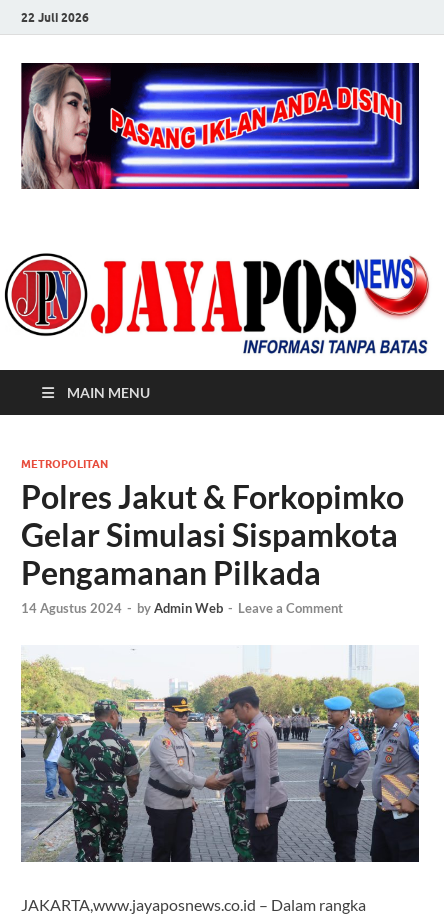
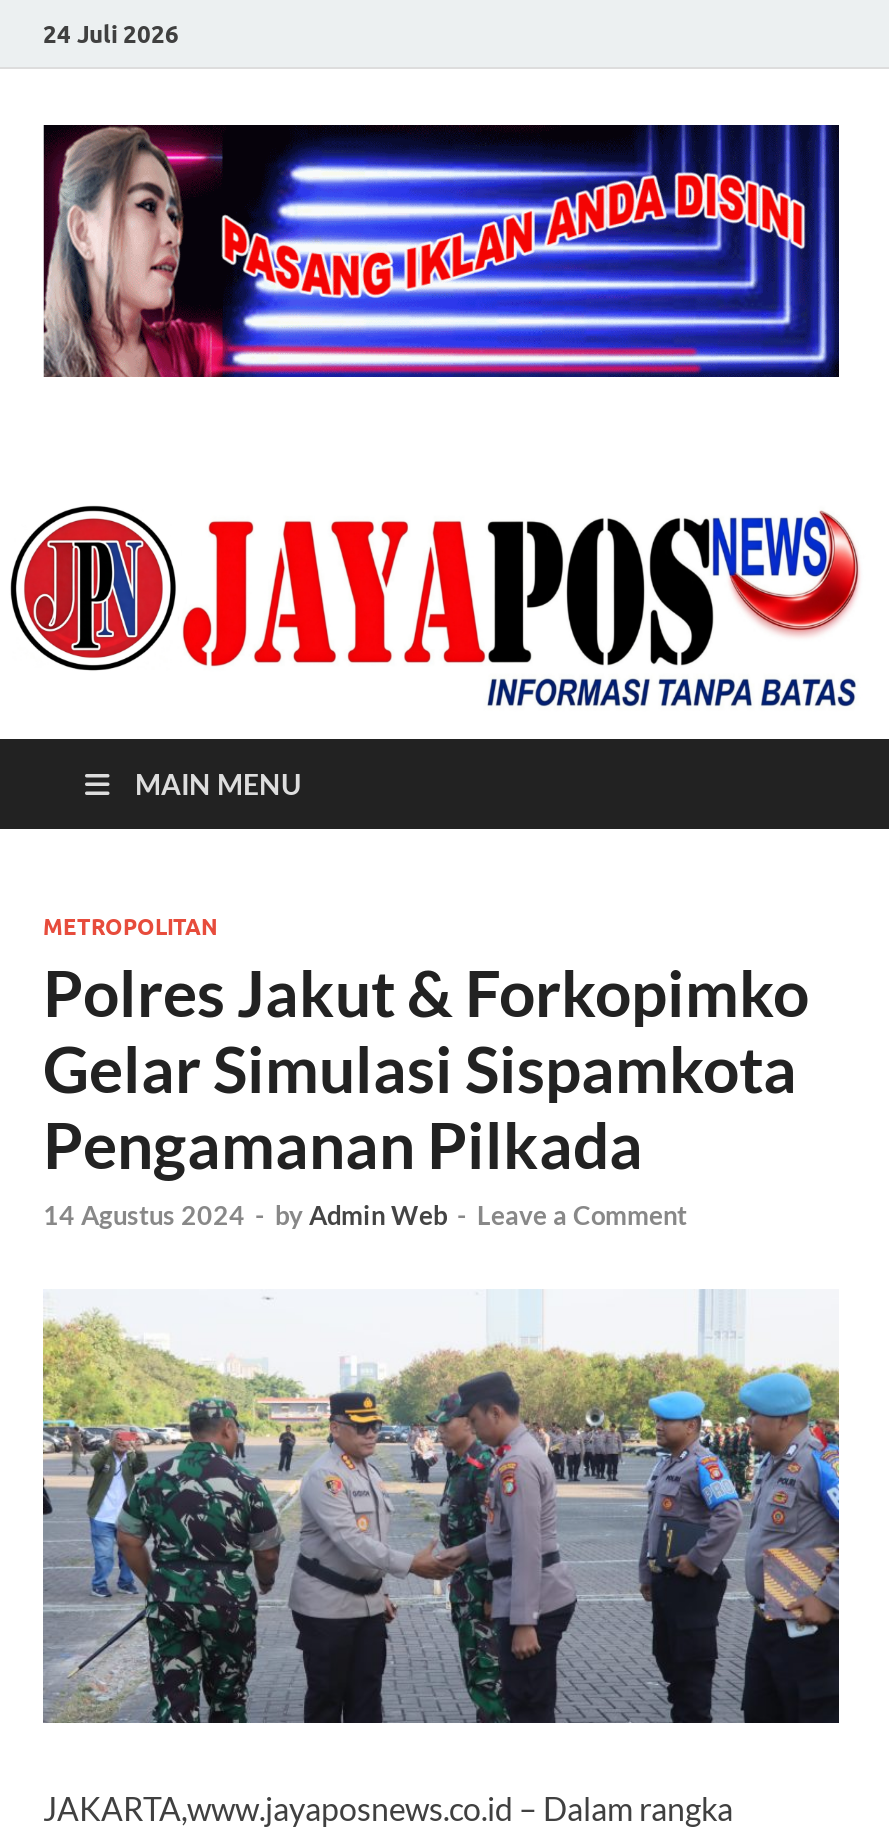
[21,9,89,24] 22 Juli 2026 -> [43,18,179,48] 24 Juli 2026

